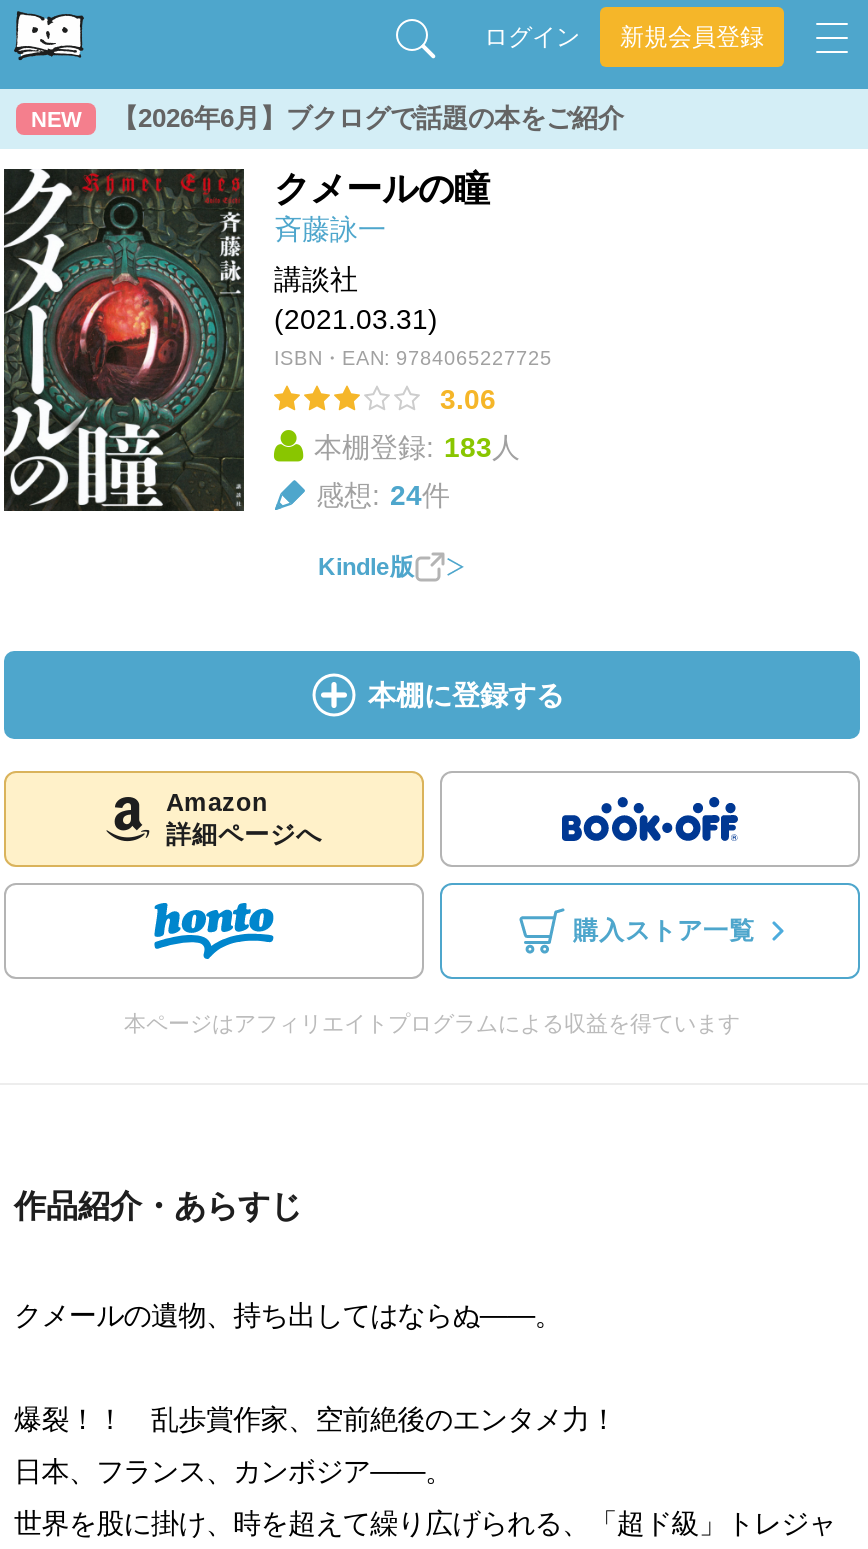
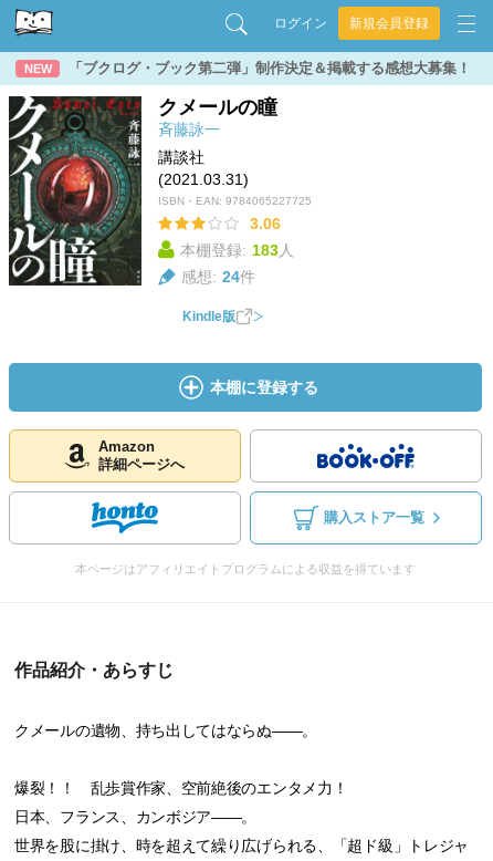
[112,103,624,133] 【2026年6月】ブクログで話題の本をご紹介 -> [69,60,471,76] 「ブクログ・ブック第二弾」制作決定＆掲載する感想大募集！

